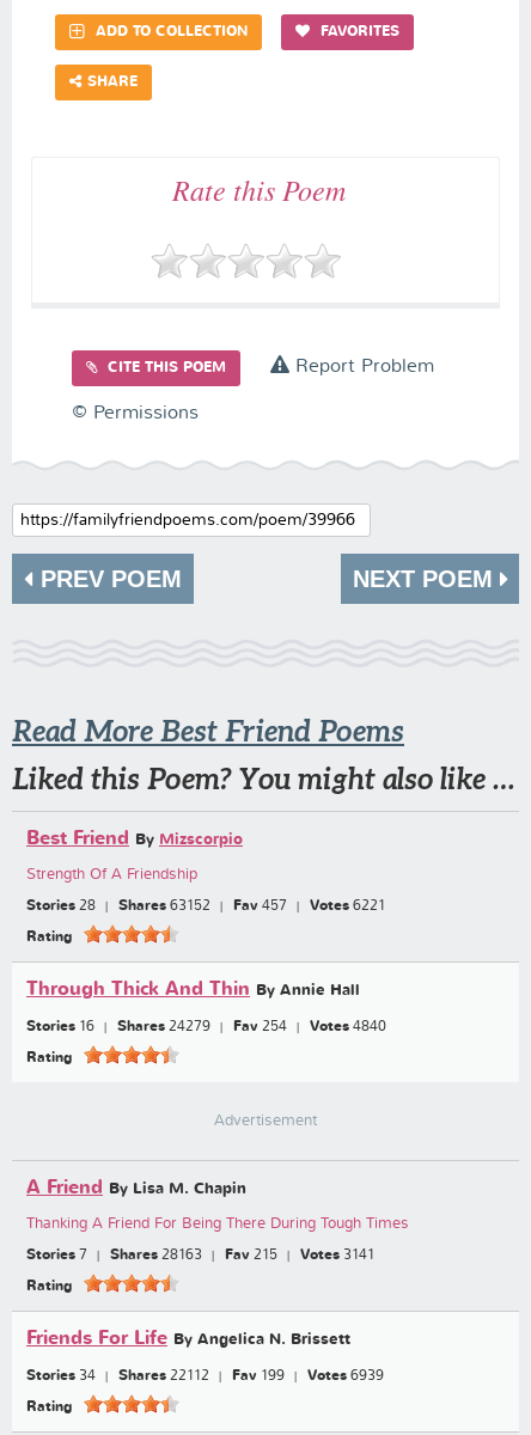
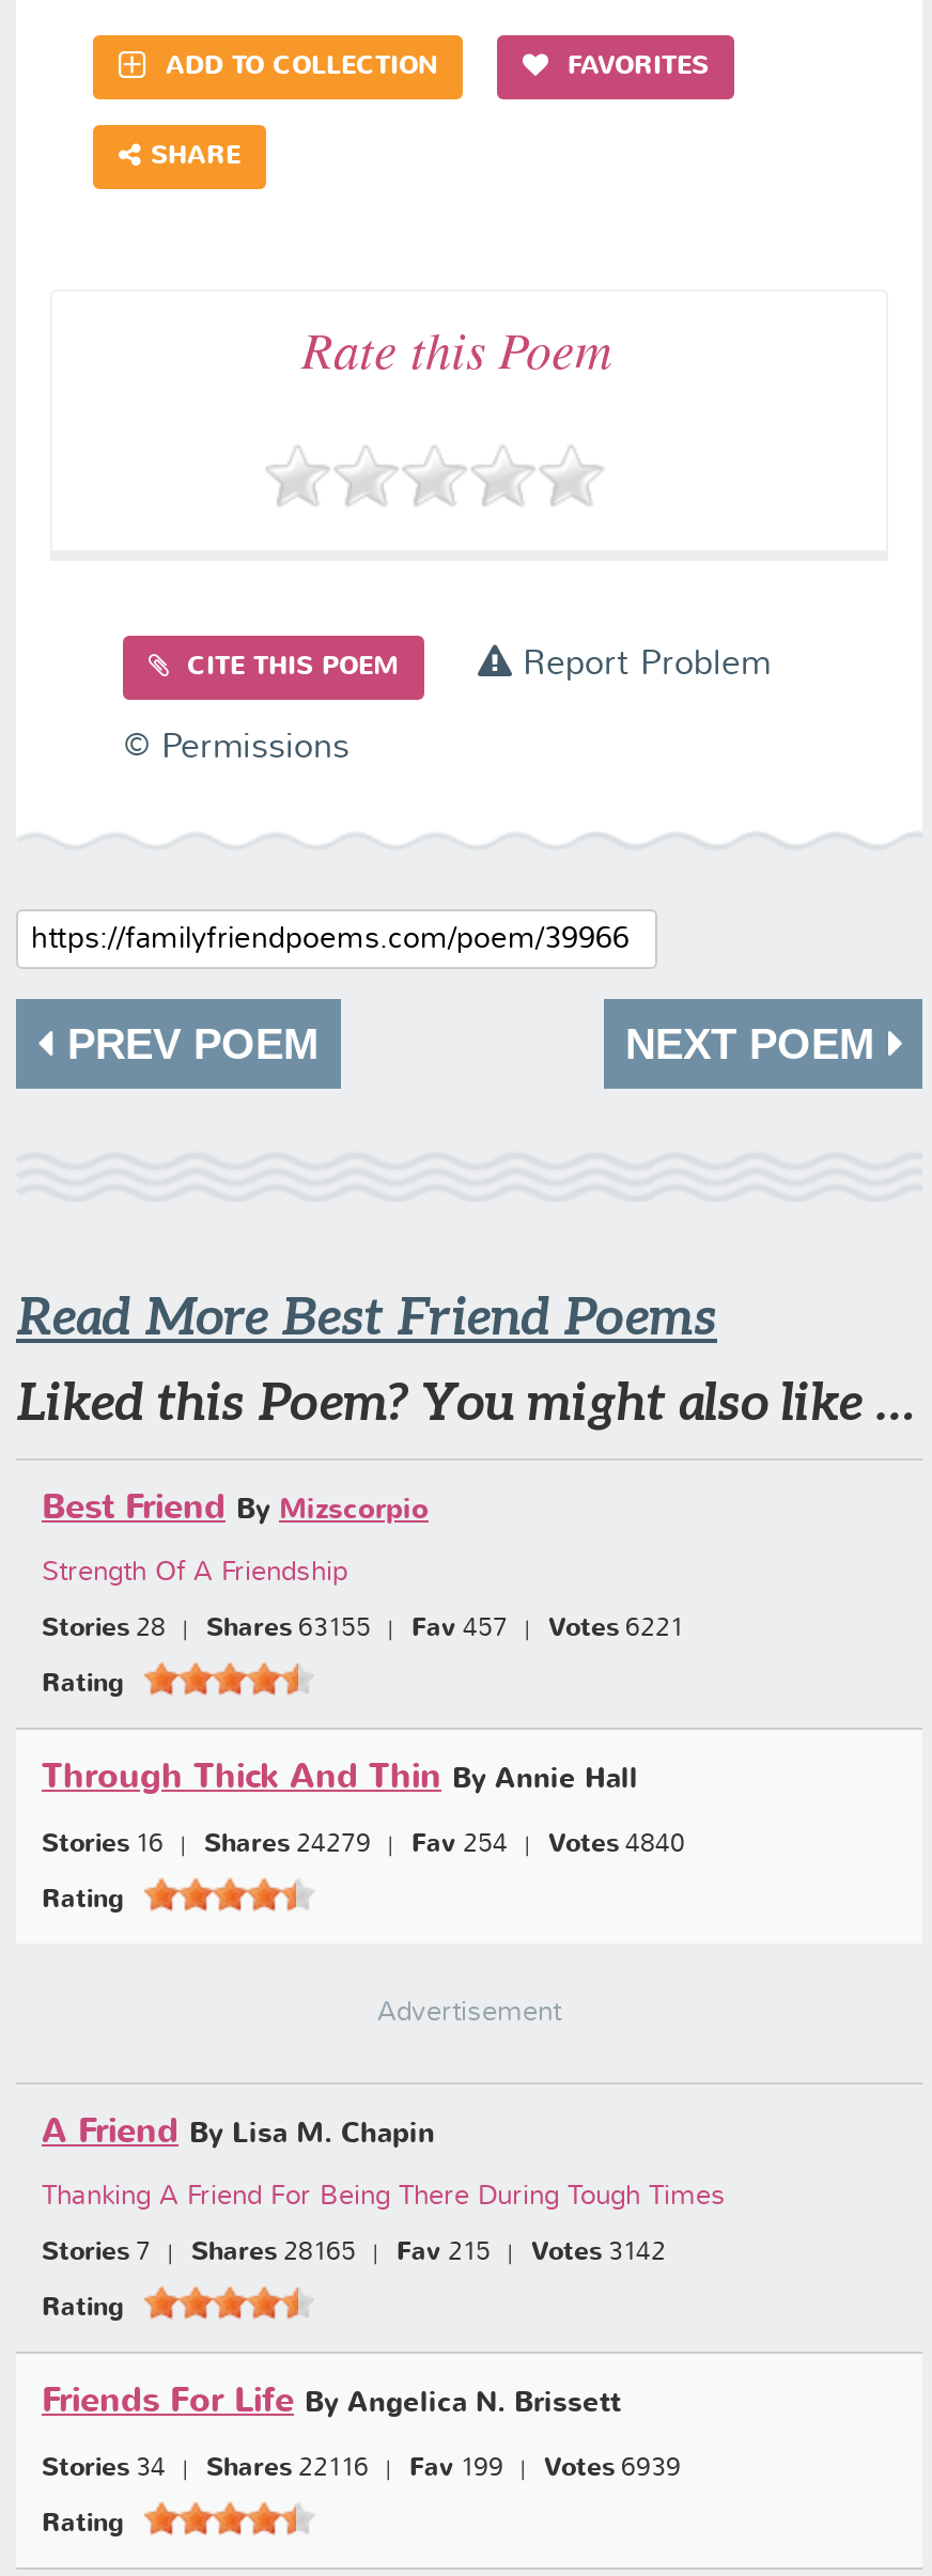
[26,899,386,914] Stories 28 Shares 63152 Fav 457 Votes 6221 -> [42,1617,685,1642] Stories 28 Shares 63155 Fav 457 Votes 6221
[110,1248,202,1263] Shares 28163 -> [191,2241,356,2266] Shares 28165
[300,1248,376,1263] Votes 3141 -> [531,2241,666,2266] Votes 3142
[26,1369,384,1384] Stories 34 Shares 22112 Fav 199 Votes 6939 -> [42,2456,681,2482] Stories 34 Shares 22116 Fav 199 Votes 6939

